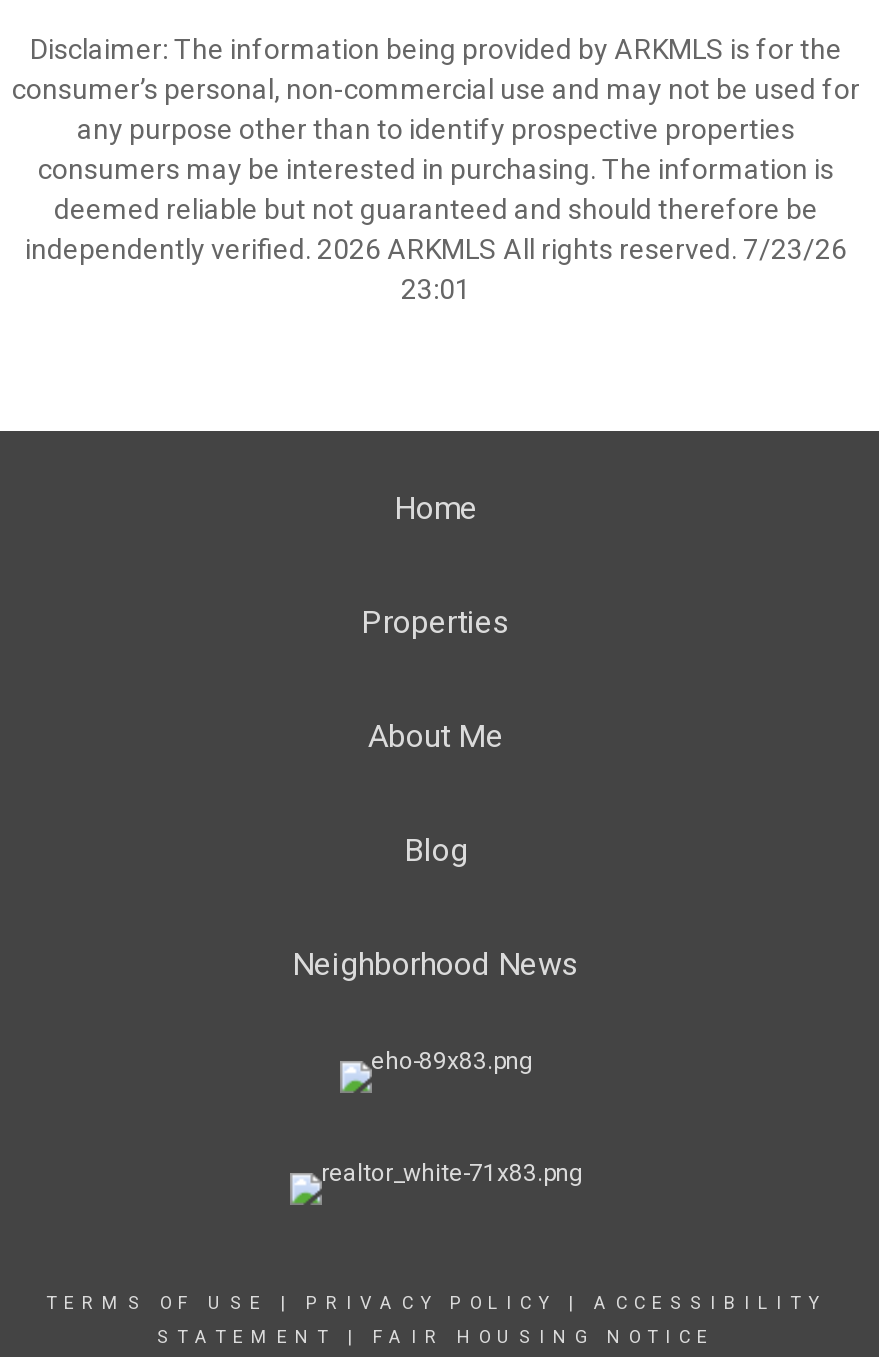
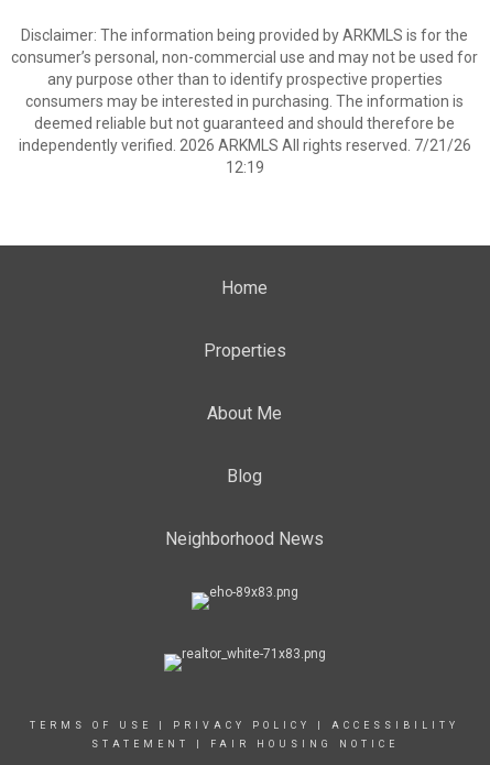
[25,233,847,265] independently verified. 2026 ARKMLS All rights reserved. 7/23/26 -> [18,136,471,154] independently verified. 2026 ARKMLS All rights reserved. 7/21/26
[401,273,471,305] 23:01 -> [225,159,264,176] 12:19

